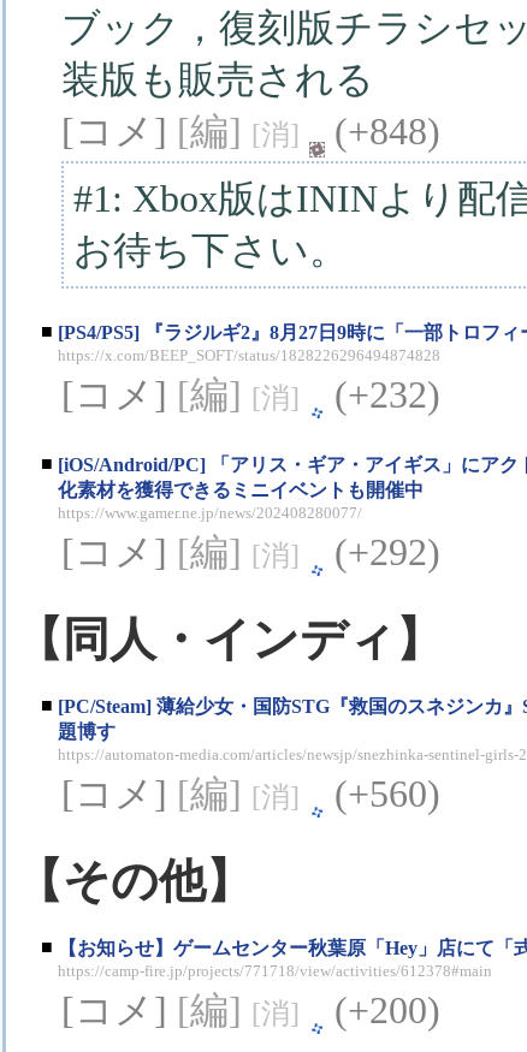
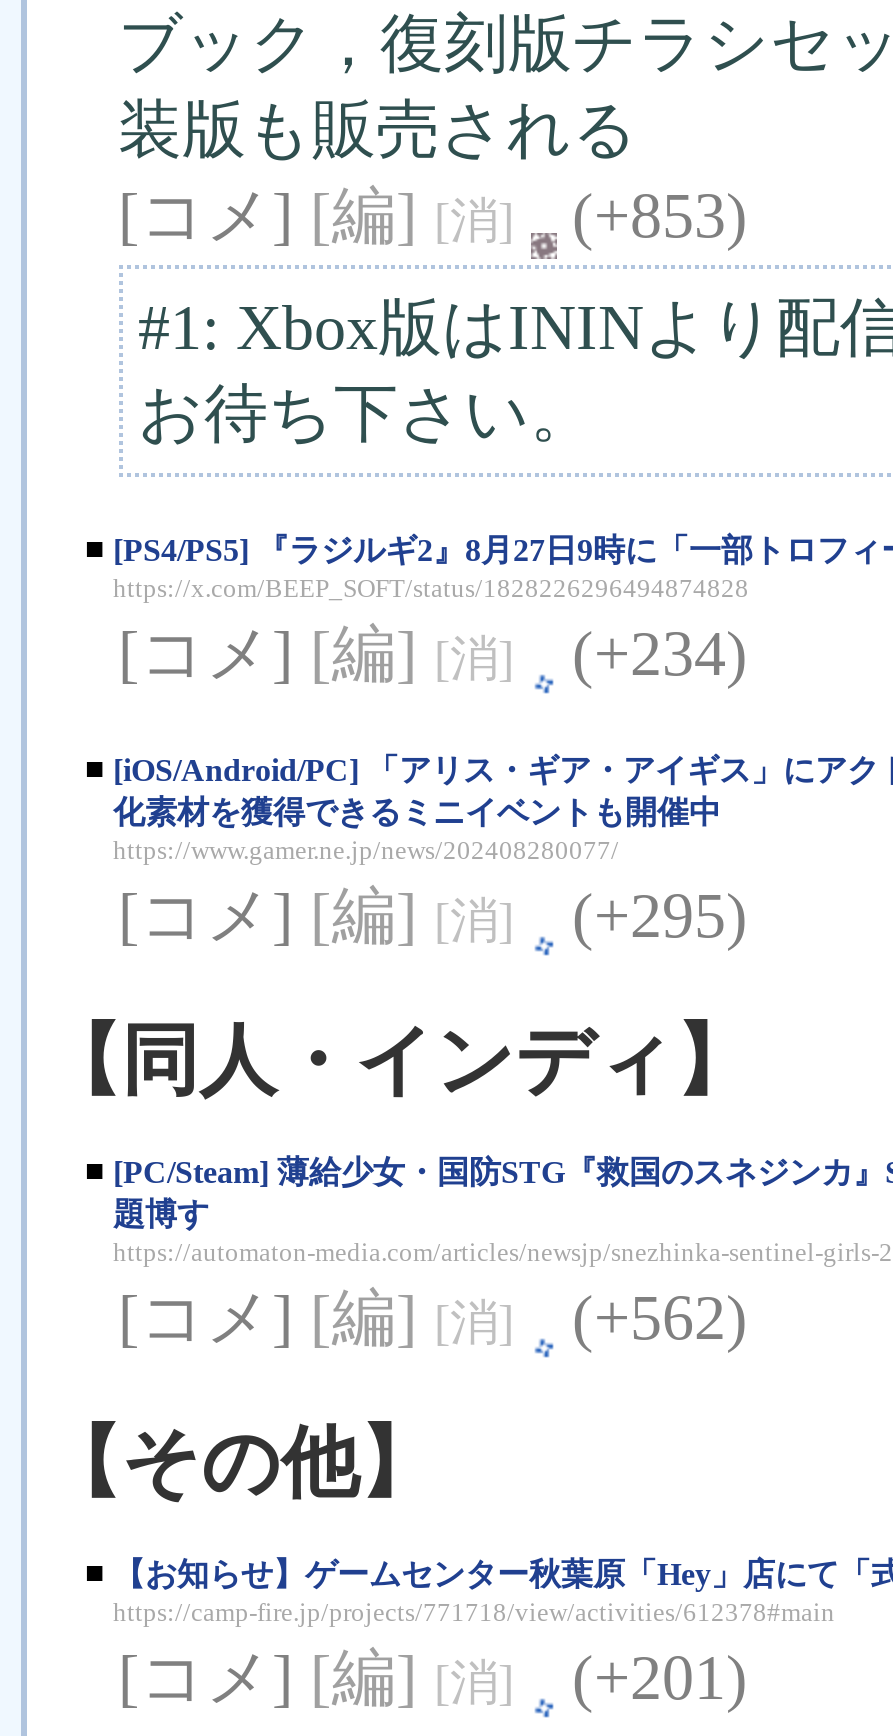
[61,111,440,153] [コメ] [編] [消] (+848) -> [118,181,748,251] [コメ] [編] [消] (+853)
[61,374,440,416] [コメ] [編] [消] (+232) -> [118,619,748,689] [コメ] [編] [消] (+234)
[61,531,440,573] [コメ] [編] [消] (+292) -> [118,881,748,951] [コメ] [編] [消] (+295)
[61,773,440,815] [コメ] [編] [消] (+560) -> [118,1283,748,1353] [コメ] [編] [消] (+562)
[61,989,440,1032] [コメ] [編] [消] (+200) -> [118,1643,748,1713] [コメ] [編] [消] (+201)

